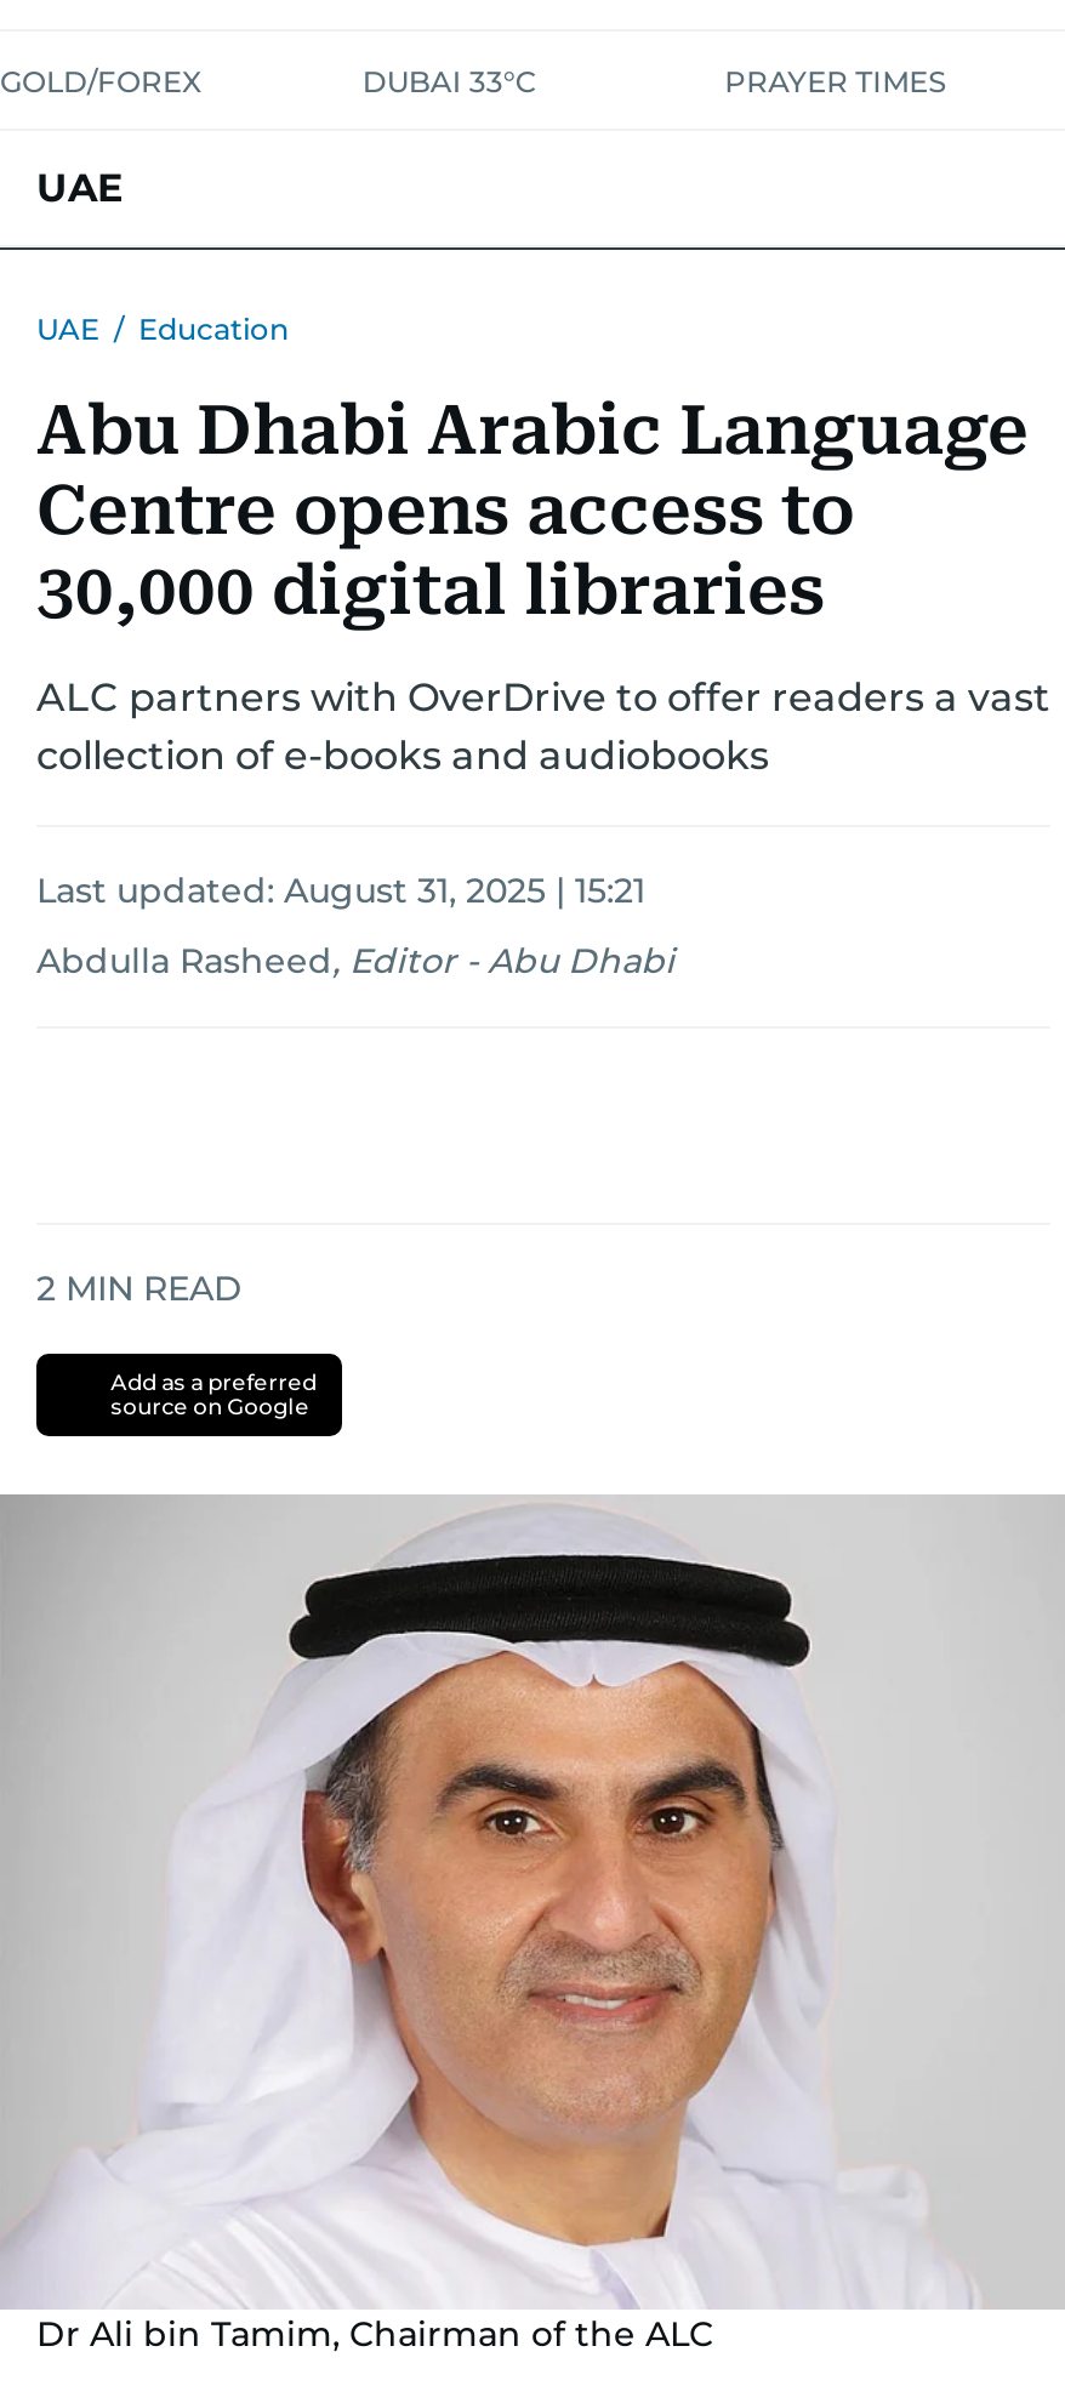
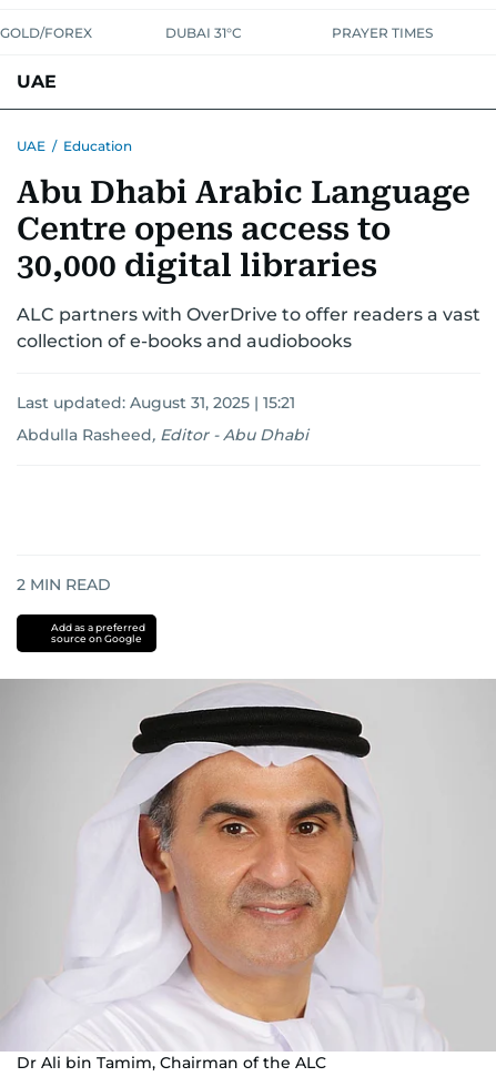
[362,63,537,99] DUBAI 33°C -> [166,24,242,41] DUBAI 31°C

